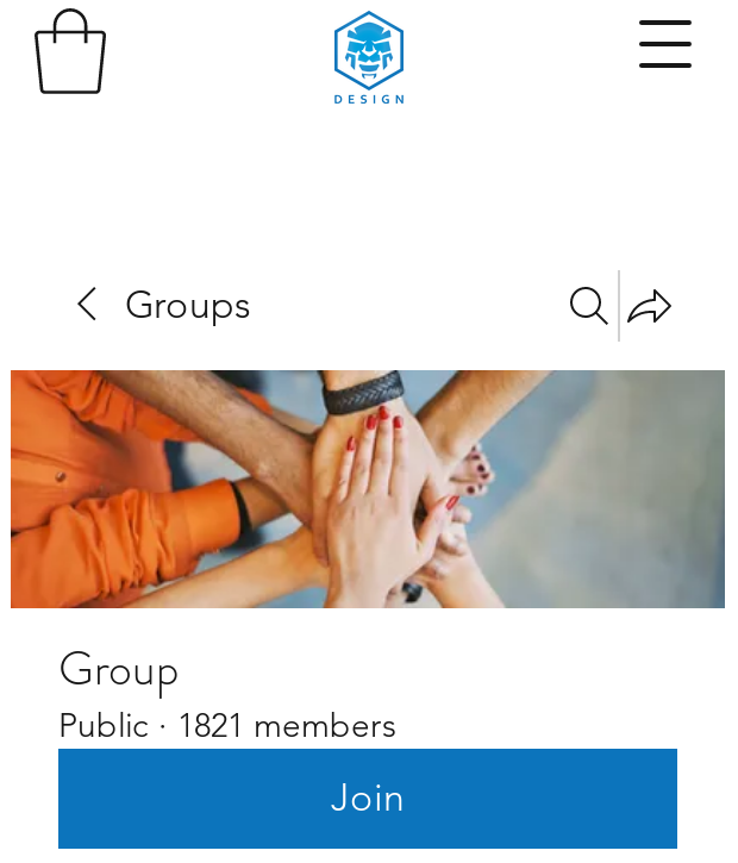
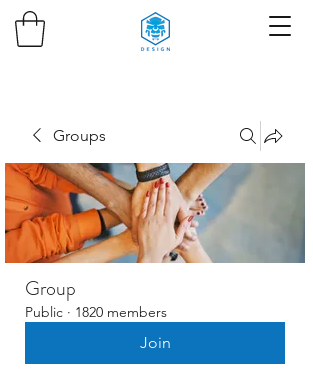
[58,703,396,746] Public · 1821 members -> [25,303,167,321] Public · 1820 members

